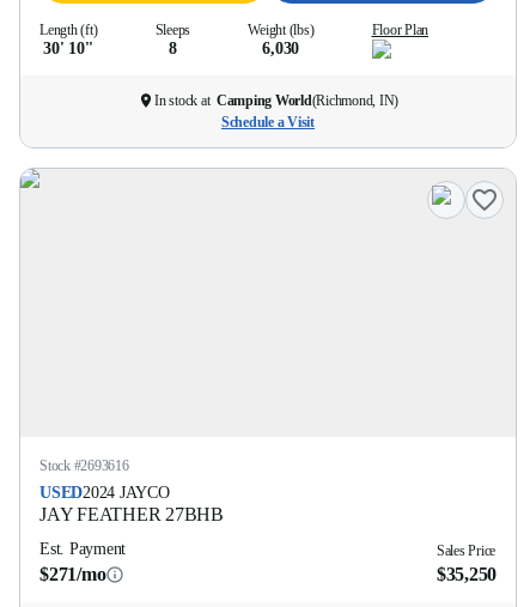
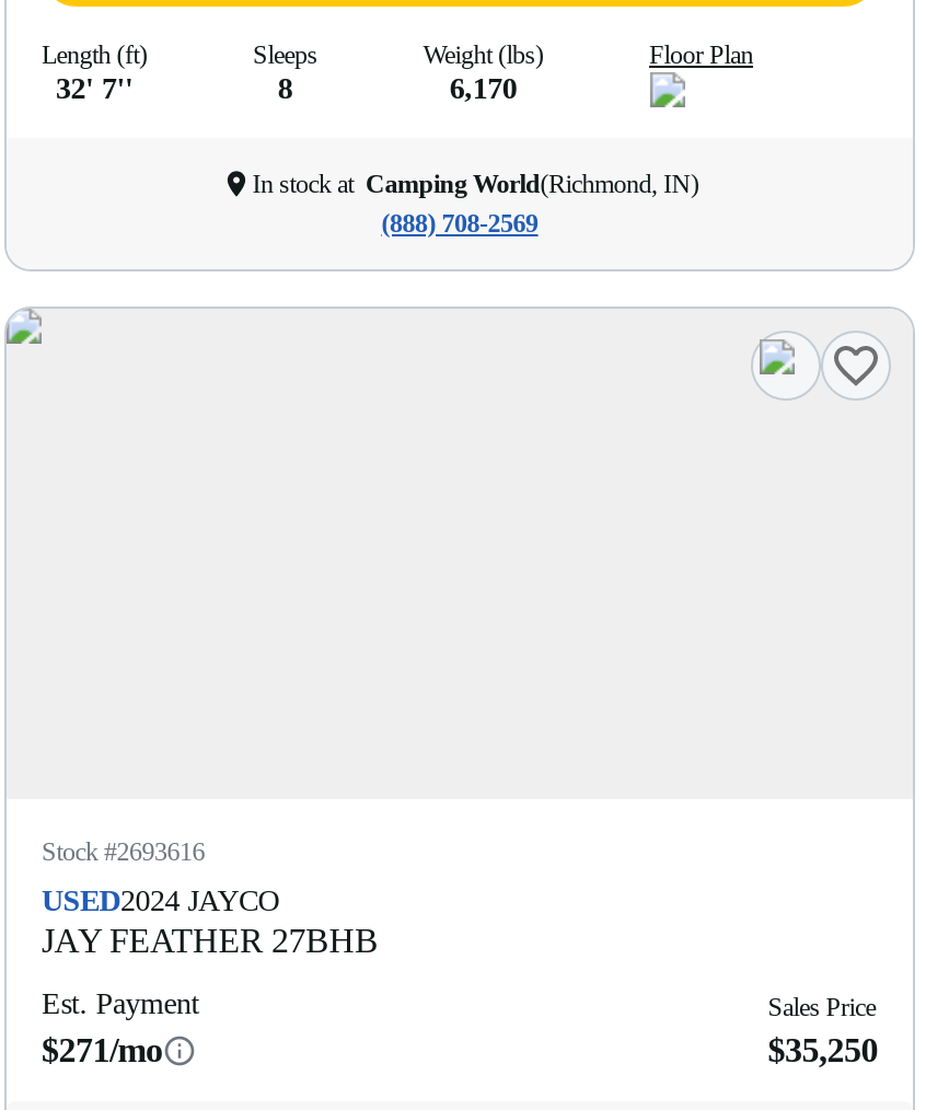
[43,40,93,57] 30' 10'' -> [56,72,133,105] 32' 7''
[262,40,299,57] 6,030 -> [450,72,517,105] 6,170
[221,114,315,130] Schedule a Visit -> [381,208,538,239] (888) 708-2569

